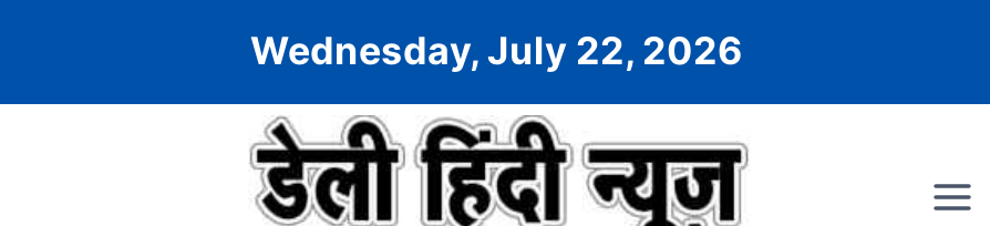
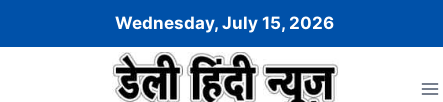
[250,29,742,73] Wednesday, July 22, 2026 -> [114,13,333,33] Wednesday, July 15, 2026

